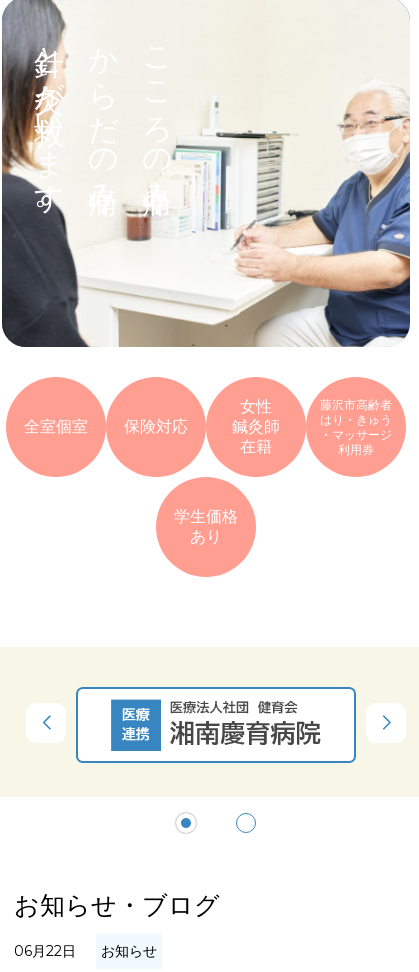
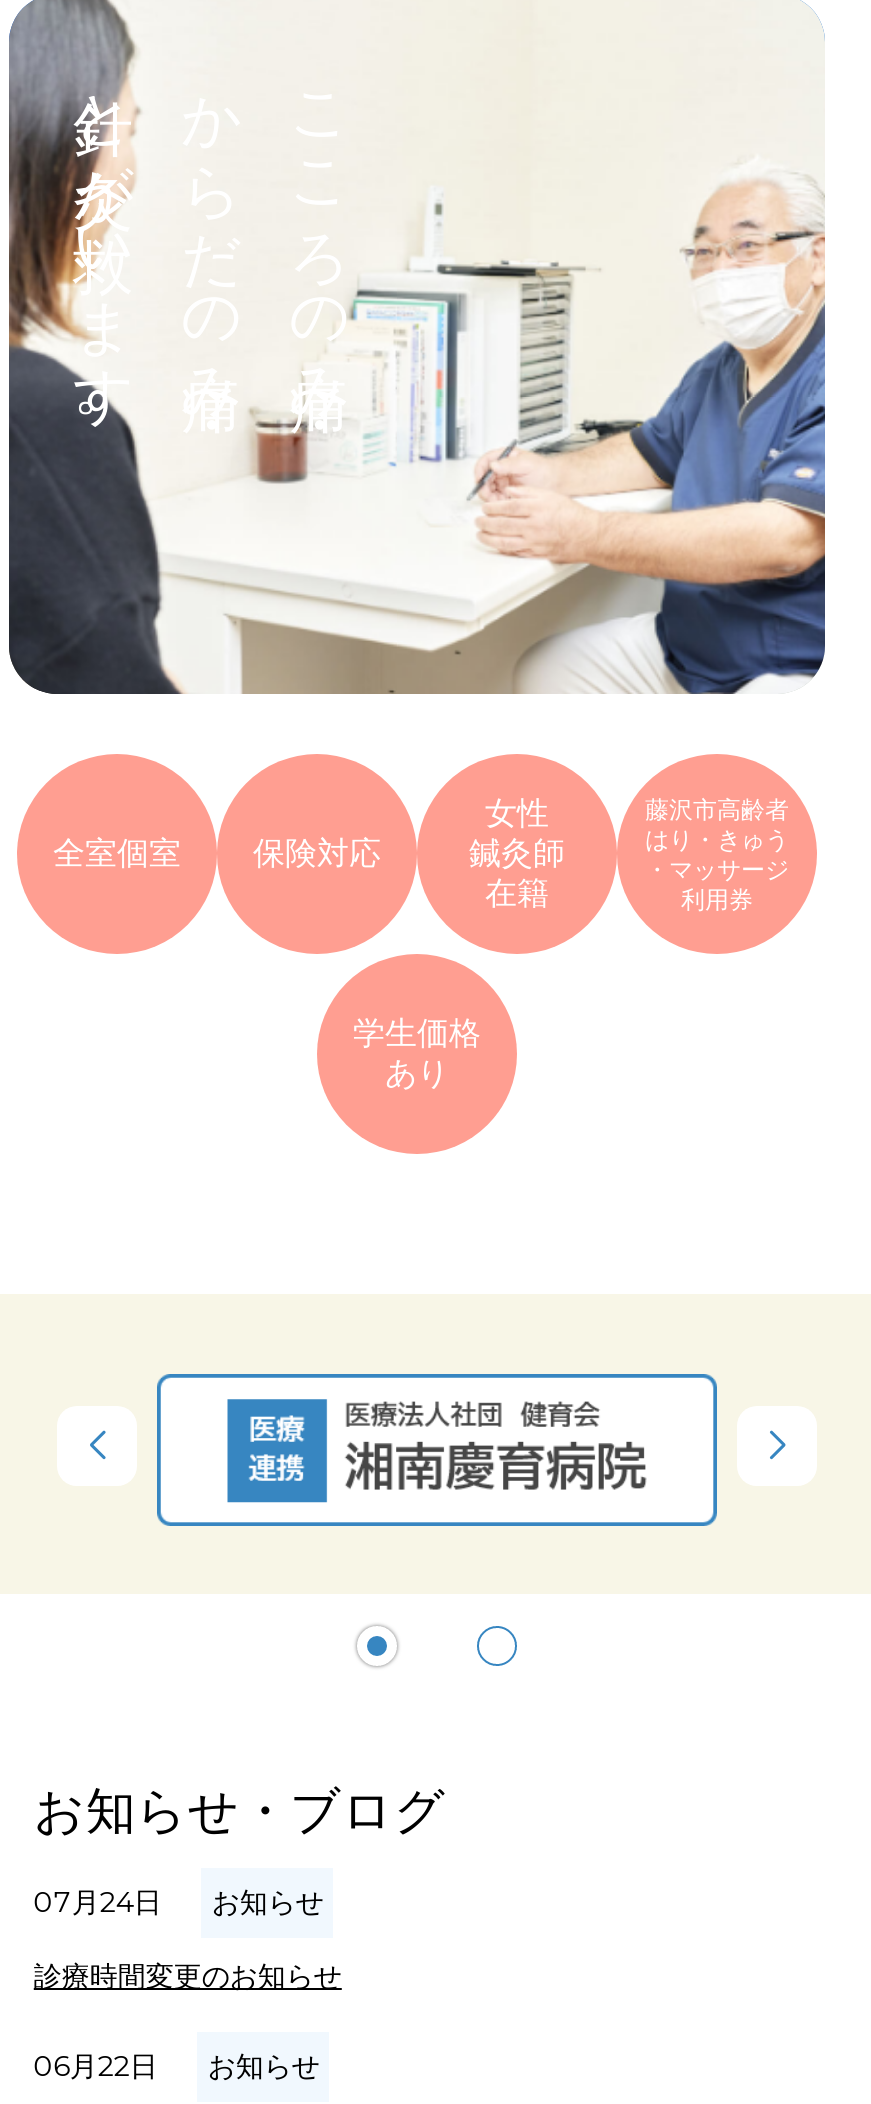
none -> [34,1884,342,1994] 07月24日 | お知らせ | 診療時間変更のお知らせ

